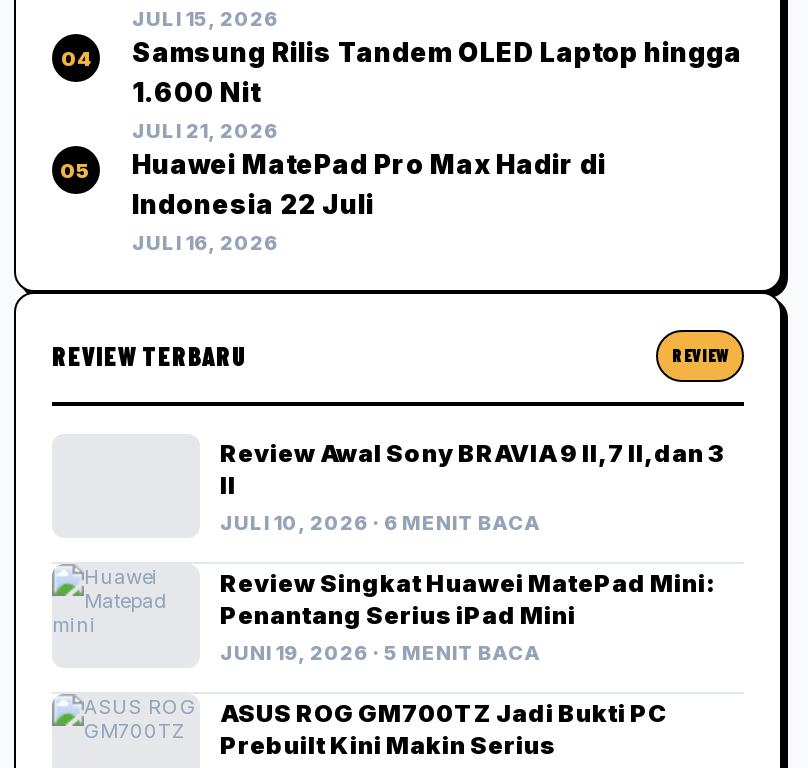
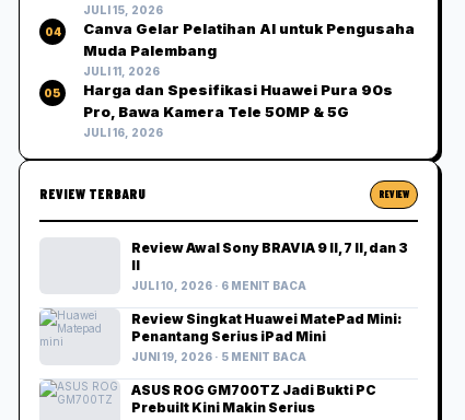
[132,36,742,142] Samsung Rilis Tandem OLED Laptop hingga | 1.600 Nit | JULI 21, 2026 -> [83,20,415,78] Canva Gelar Pelatihan AI untuk Pengusaha | Muda Palembang | JULI 11, 2026
[132,148,606,220] Huawei MatePad Pro Max Hadir di | Indonesia 22 Juli -> [83,81,393,120] Harga dan Spesifikasi Huawei Pura 90s | Pro, Bawa Kamera Tele 50MP & 5G

